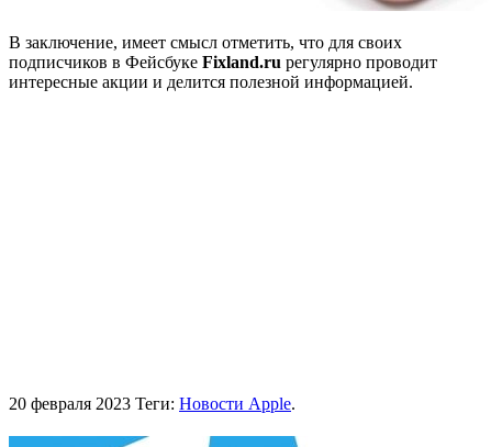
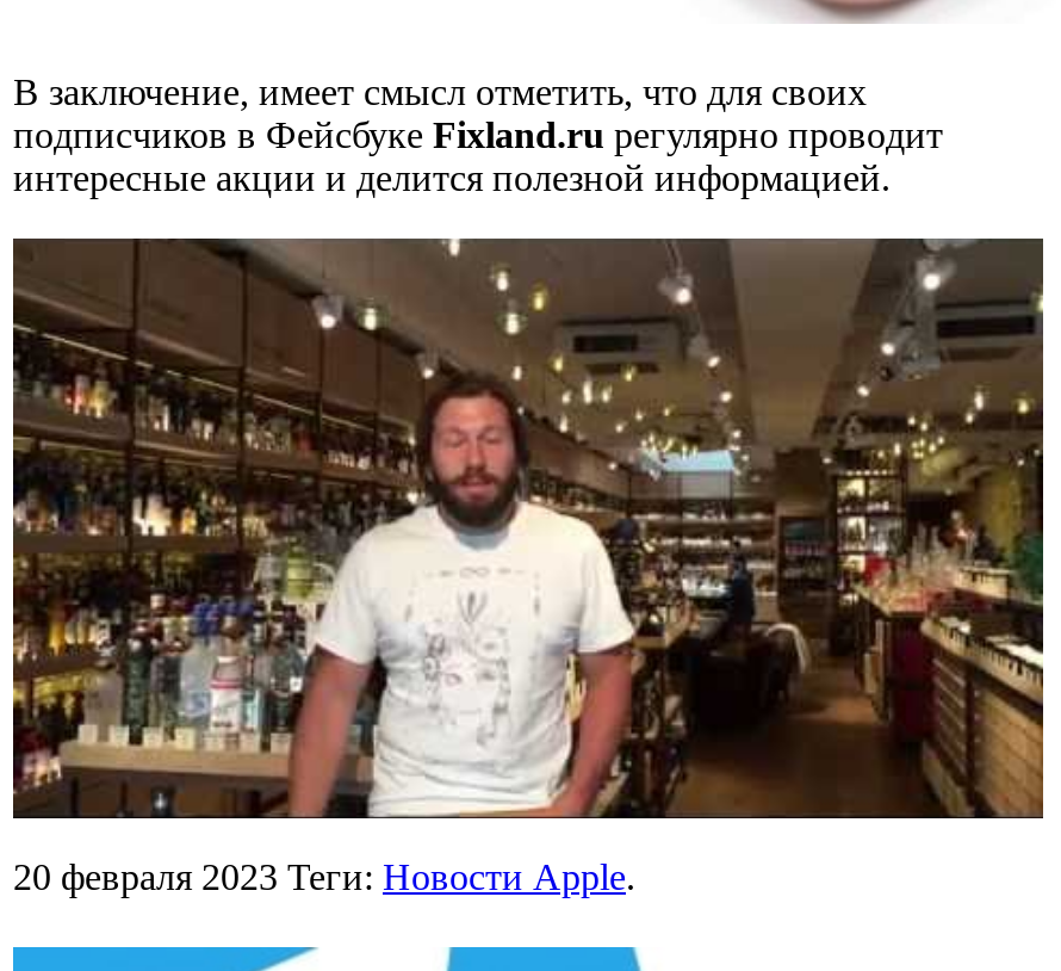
none -> [11,236,1046,821] [image]

